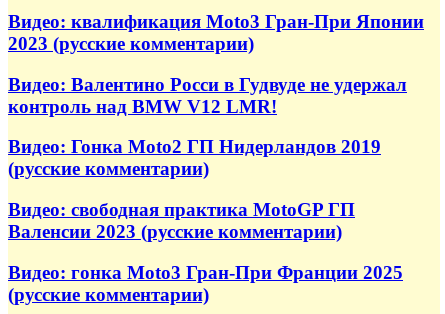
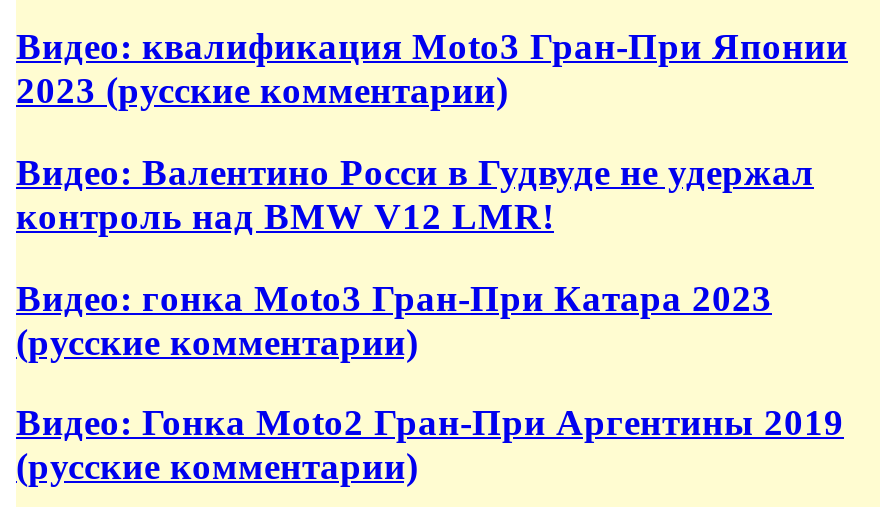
[8,136,381,157] Видео: Гонка Moto2 ГП Нидерландов 2019 -> [16,277,772,319] Видео: гонка Moto3 Гран-При Катара 2023
[8,199,403,283] Видео: свободная практика MotoGP ГП | Валенсии 2023 (русские комментарии) | Видео: гонка Moto3 Гран-При Франции 2025 -> [16,402,844,444] Видео: Гонка Moto2 Гран-При Аргентины 2019

